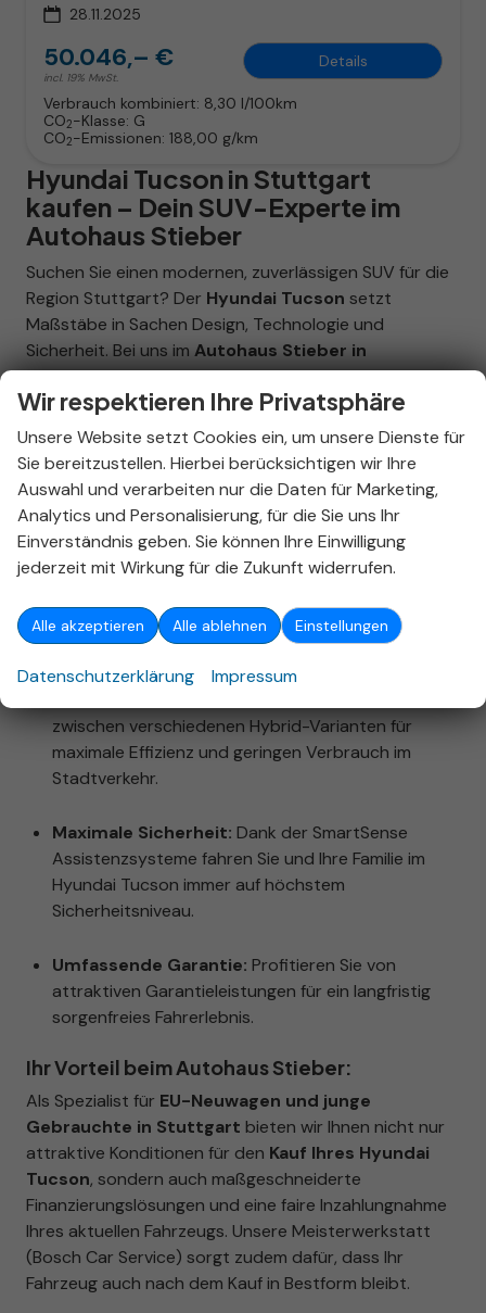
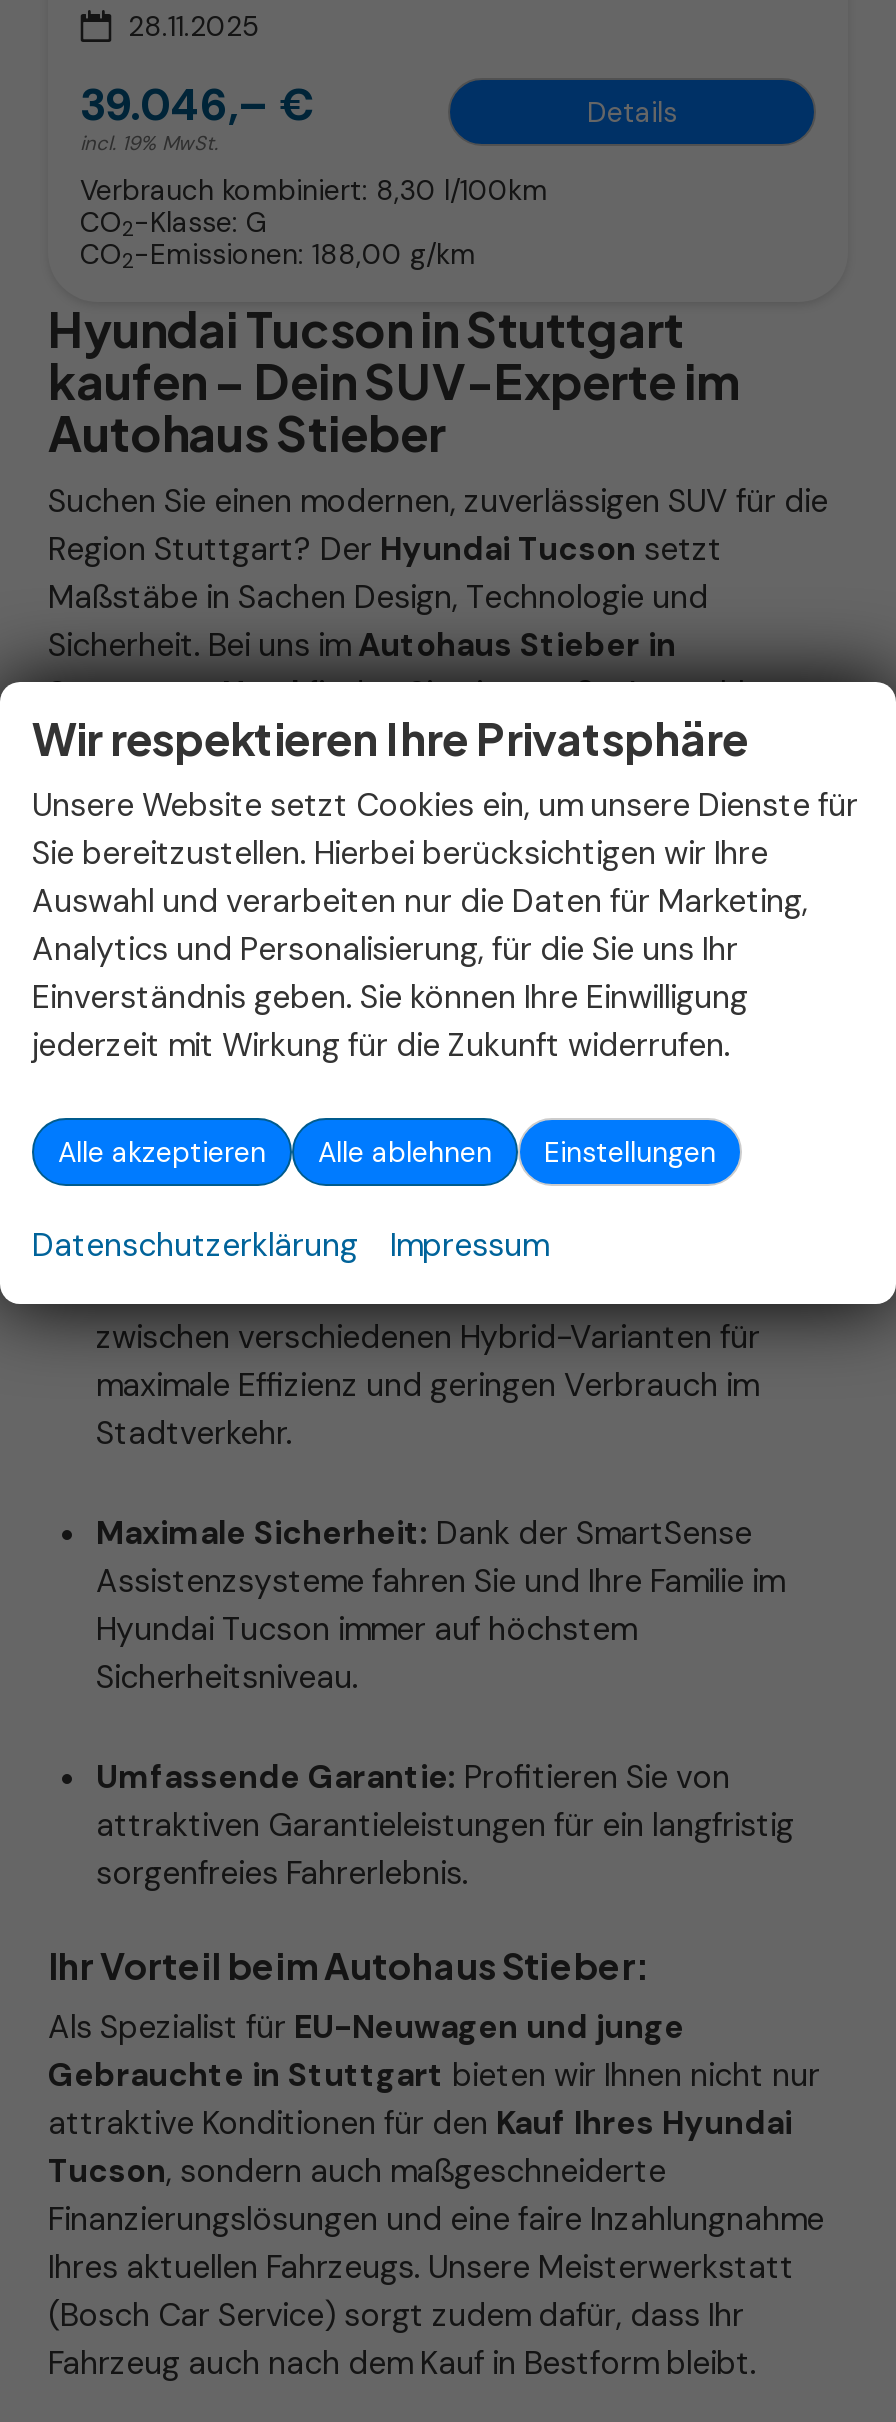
[43,41,174,73] 50.046,– € -> [80,76,314,134] 39.046,– €

